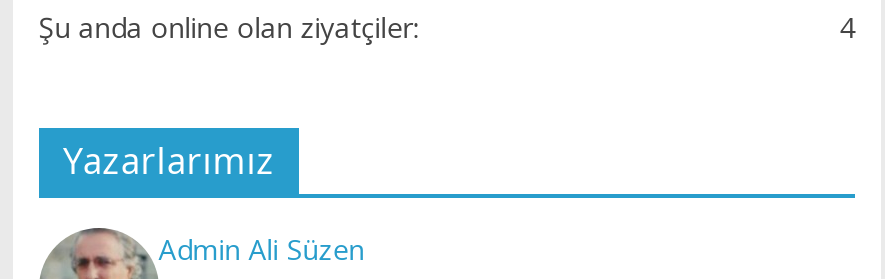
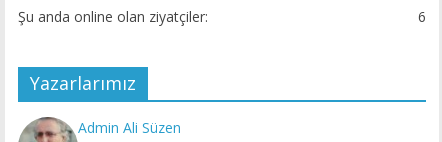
[839,9,855,47] 4 -> [418,7,426,26] 6

